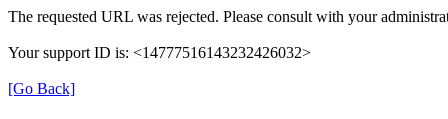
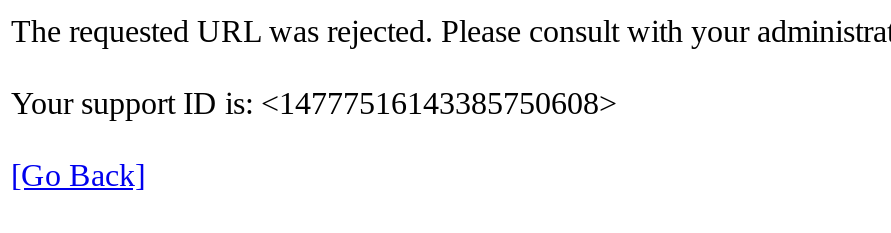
[8,44,311,61] Your support ID is: <14777516143232426032> -> [11,86,617,120] Your support ID is: <14777516143385750608>

